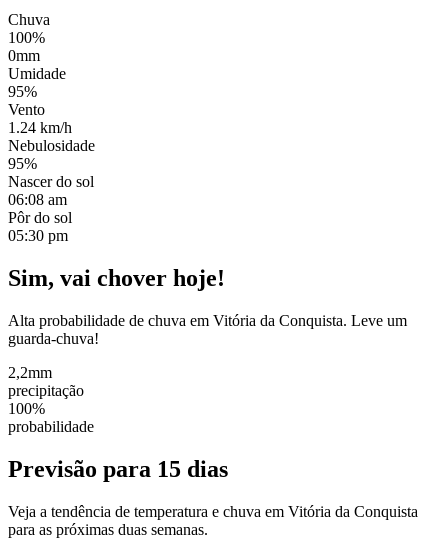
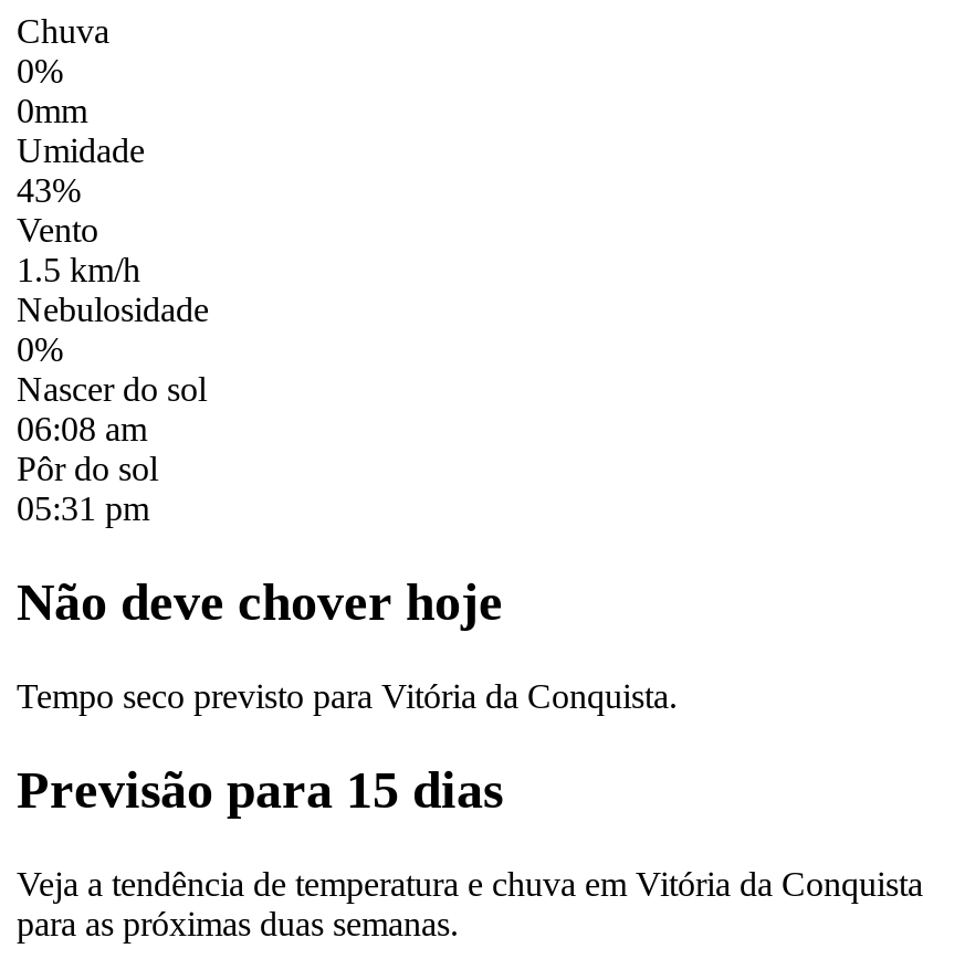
[8,29,45,46] 100% -> [17,52,63,90] 0%
[8,83,37,100] 95% -> [17,171,81,209] 43%
[8,119,72,136] 1.24 km/h -> [17,251,140,289] 1.5 km/h
[8,155,37,172] 95% -> [17,331,63,368] 0%
[8,227,407,435] 05:30 pm | Sim, vai chover hoje! | Alta probabilidade de chuva em Vitória da Conquista. Leve um | guarda-chuva! | 2,2mm | precipitação | 100% | probabilidade -> [17,490,678,715] 05:31 pm | Não deve chover hoje | Tempo seco previsto para Vitória da Conquista.

